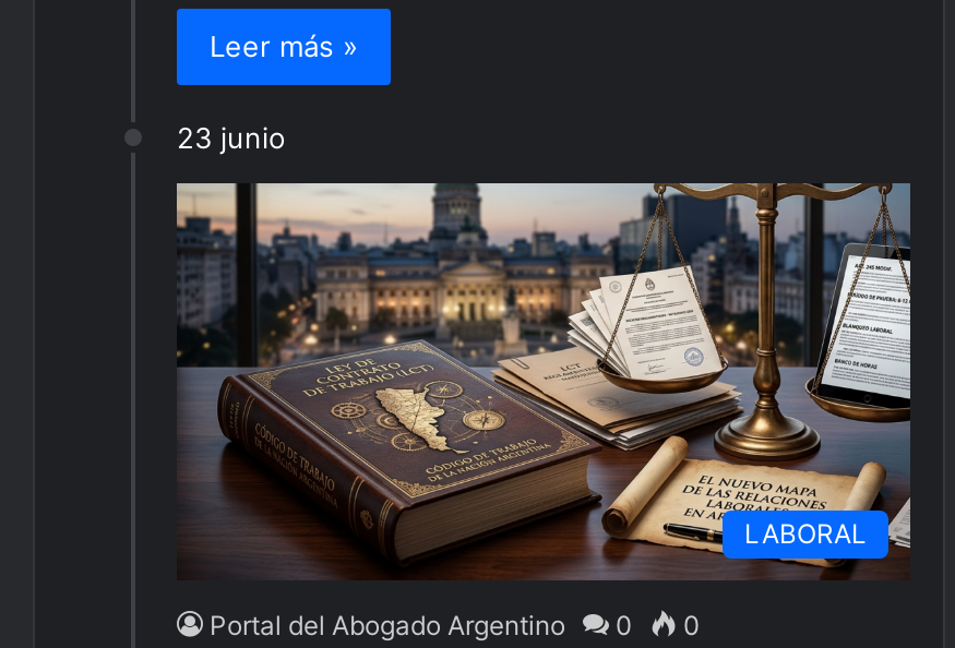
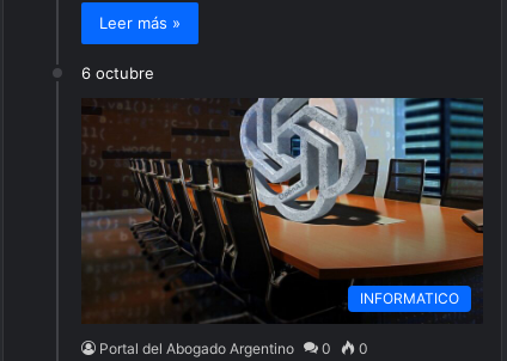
[177,120,286,155] 23 junio -> [81,63,154,82] 6 octubre
[175,181,912,580] [image] | LABORAL -> [81,97,483,323] [image] | INFORMATICO

